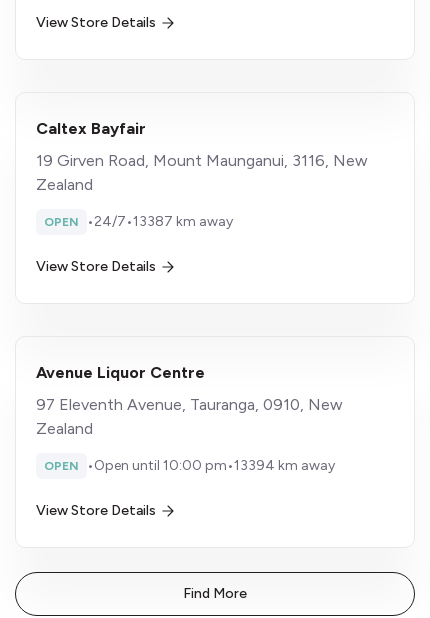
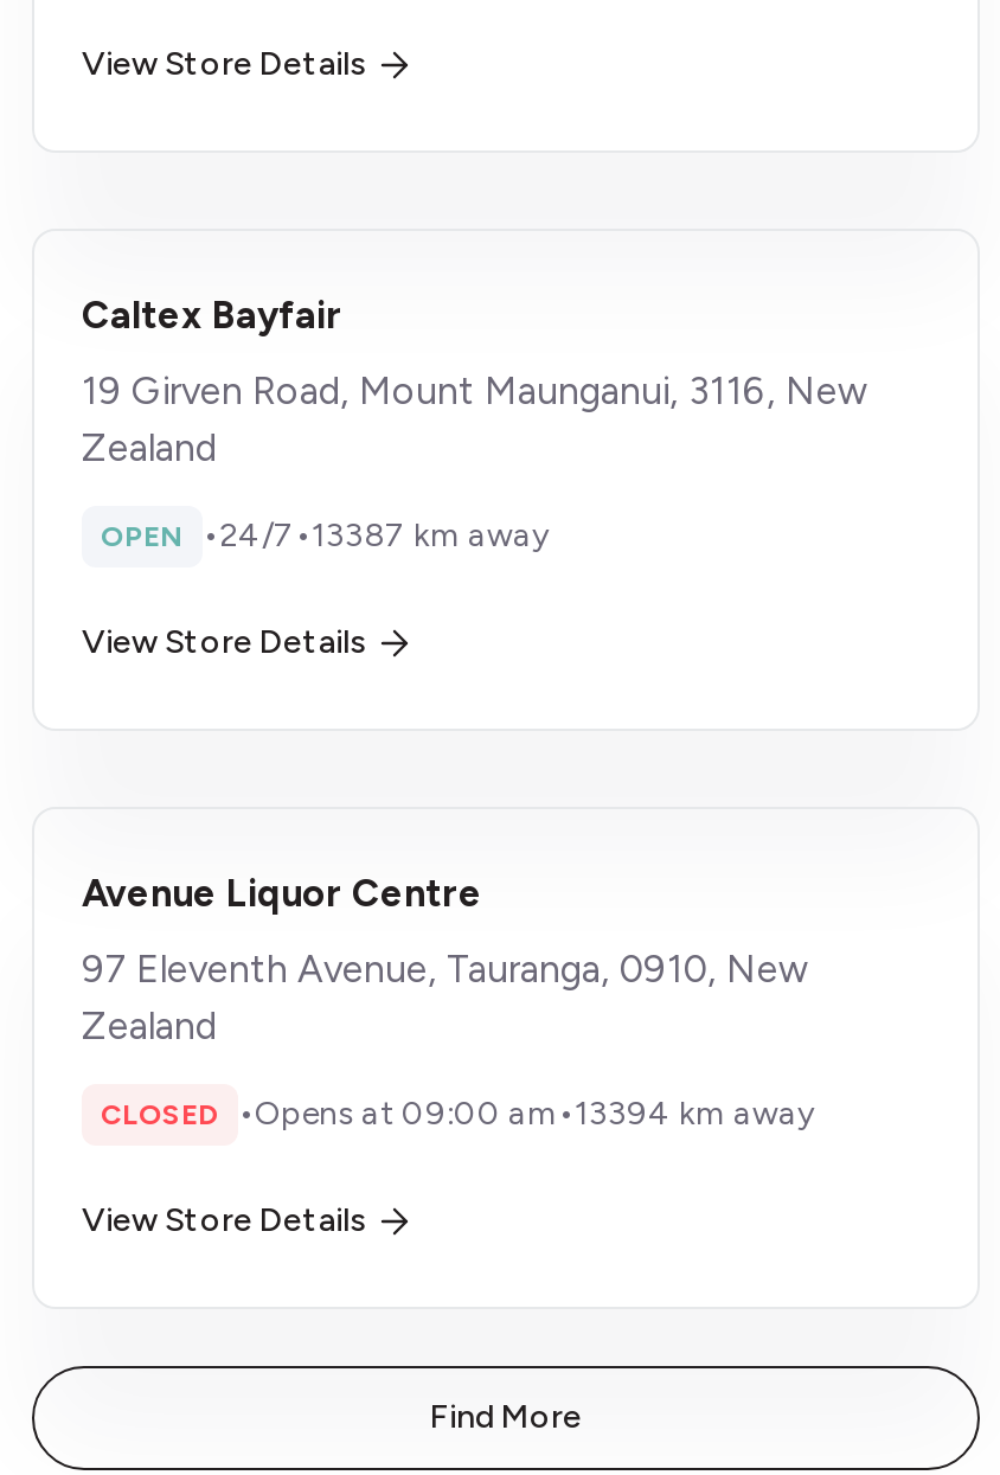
[44,457,335,474] OPEN •Open until 10:00 pm • 13394 km away -> [101,1094,814,1134] CLOSED •Opens at 09:00 am • 13394 km away

